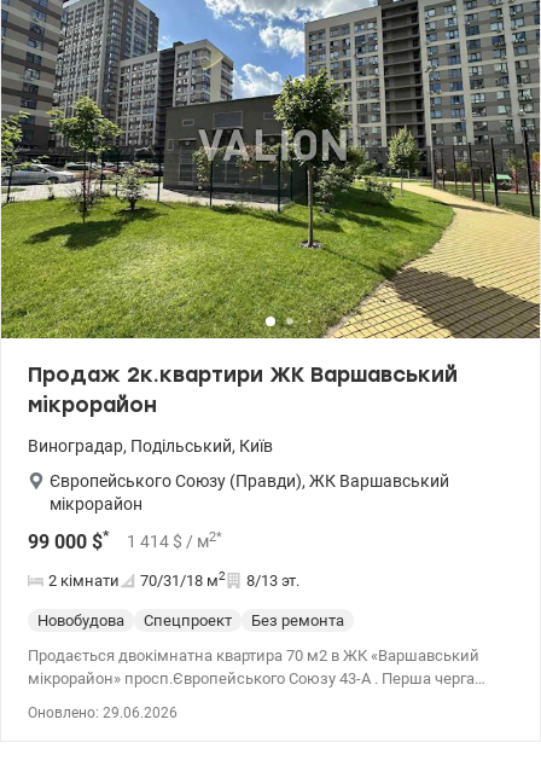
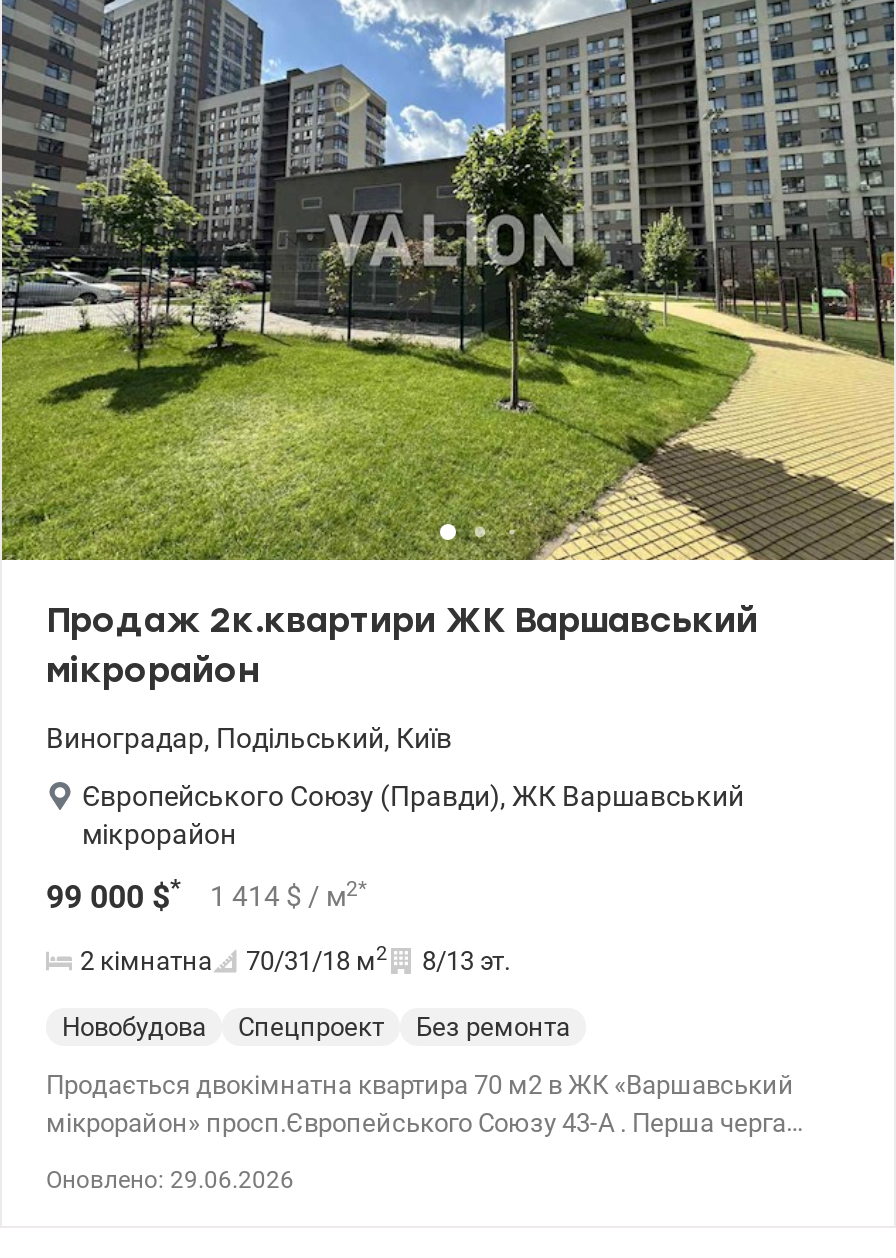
[48,569,299,589] 2 кімнати 70/31/18 м2 8/13 эт. -> [80,942,510,975] 2 кімнатна 70/31/18 м2 8/13 эт.

